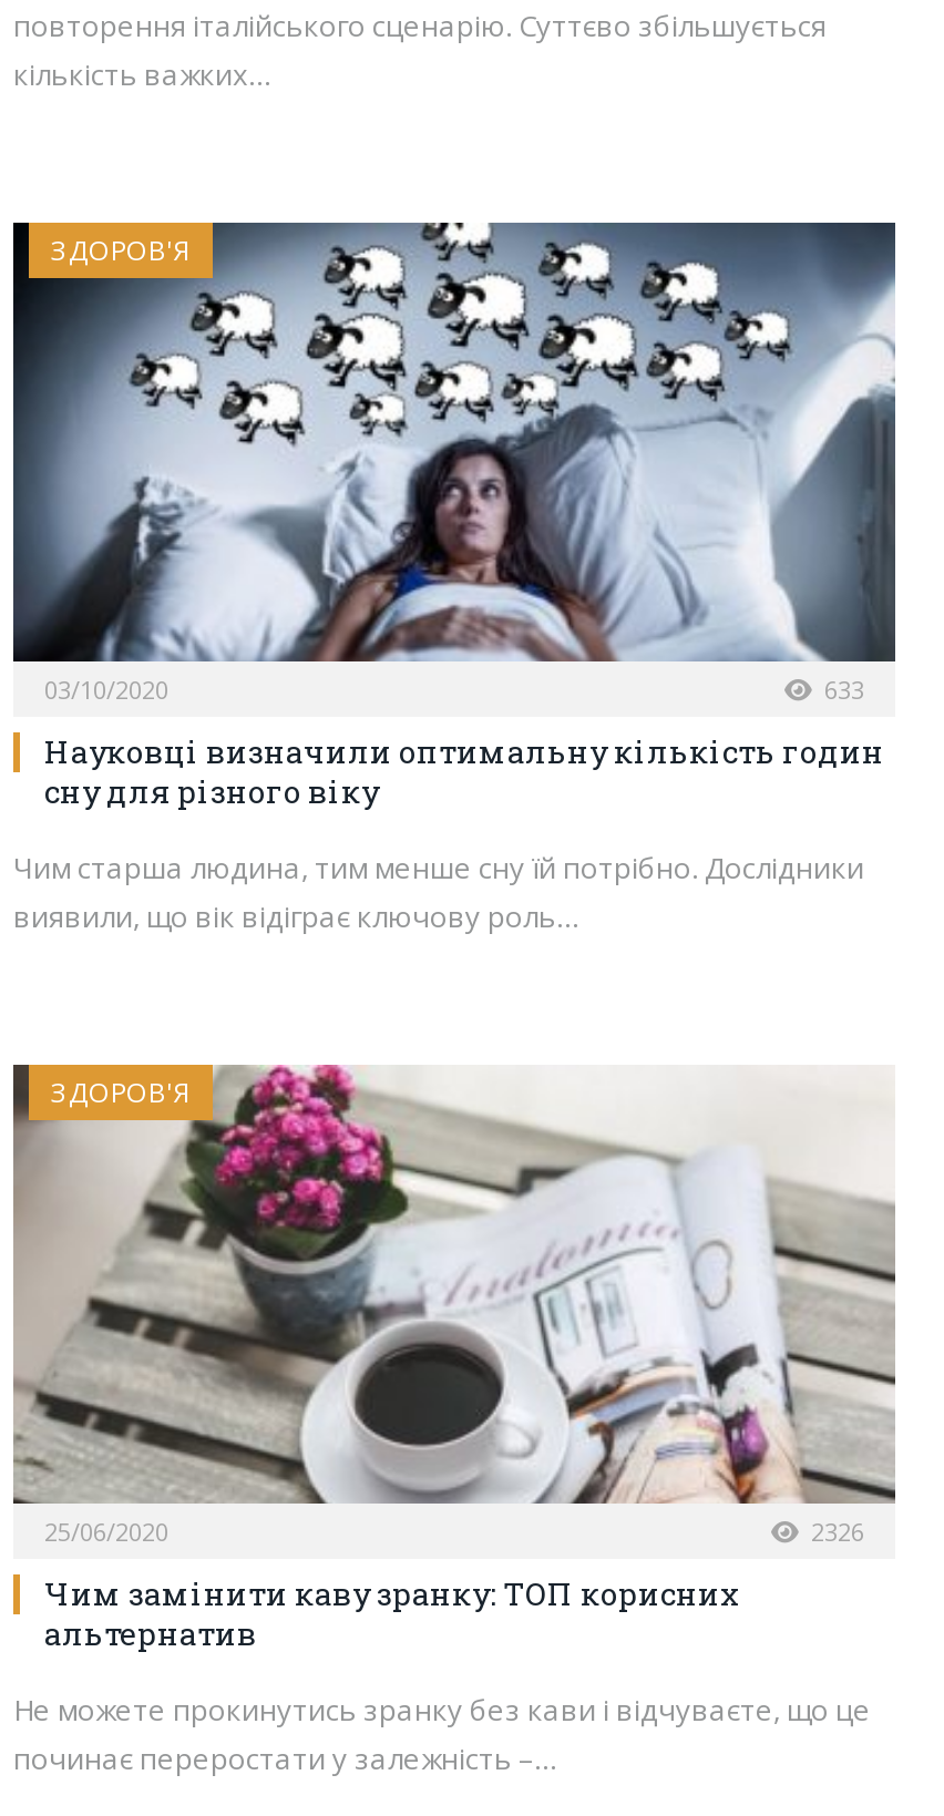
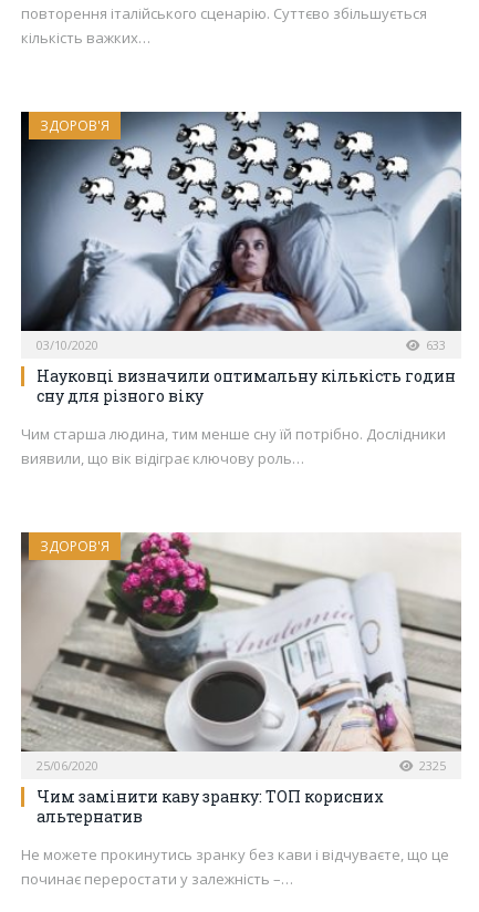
[798,1515,864,1548] 2326 -> [413,757,446,773] 2325

